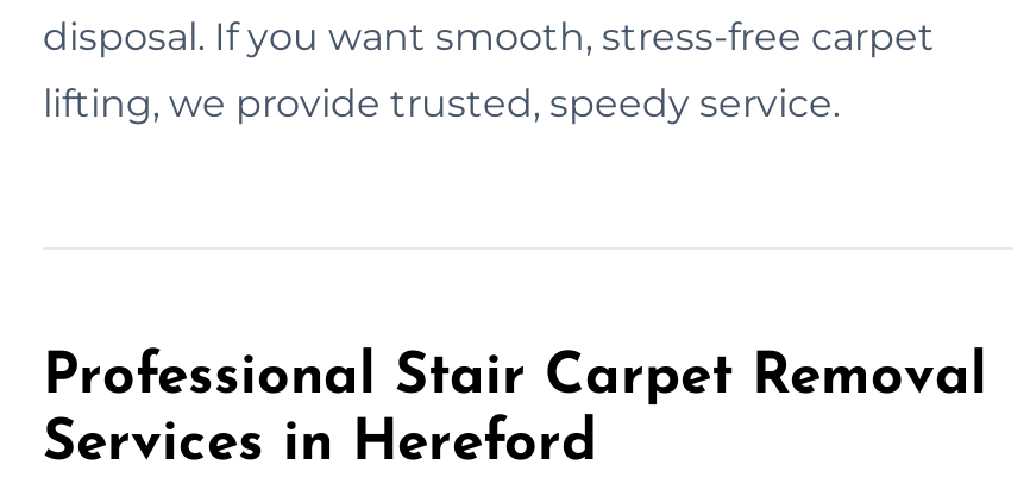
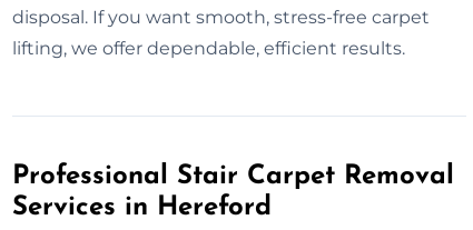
[43,80,840,125] lifting, we provide trusted, speedy service. -> [12,37,405,59] lifting, we offer dependable, efficient results.

